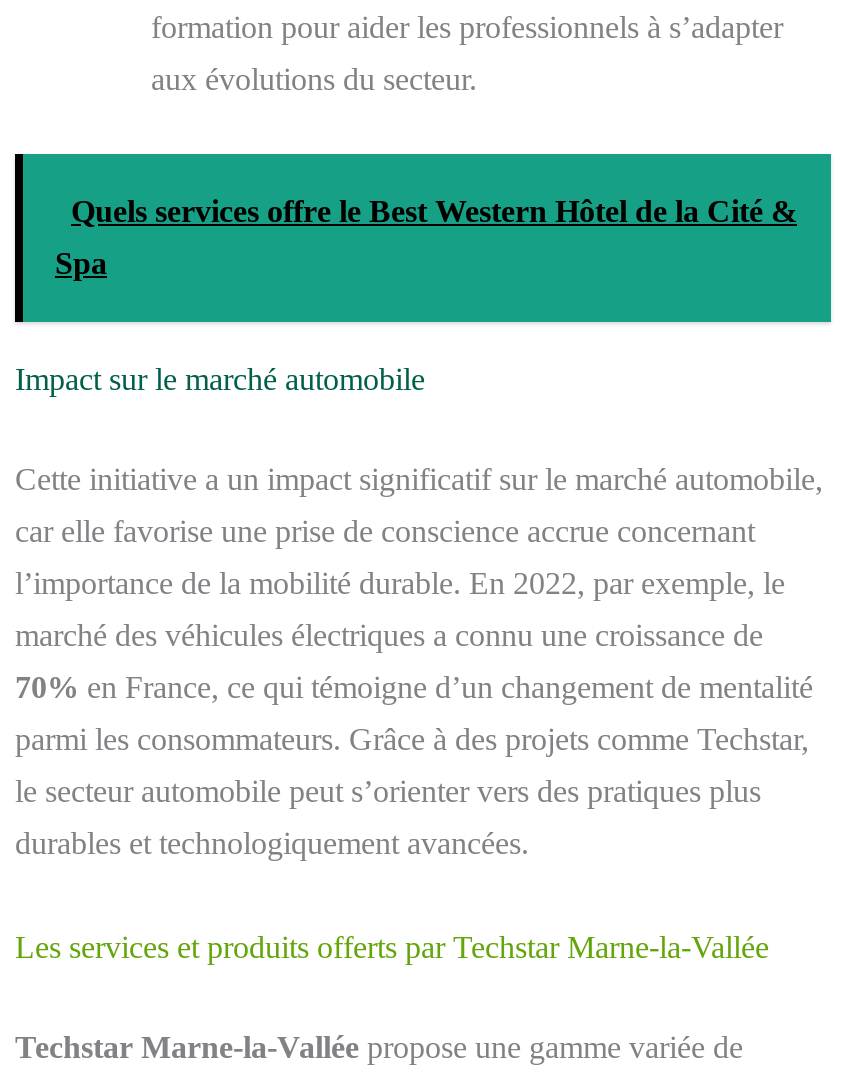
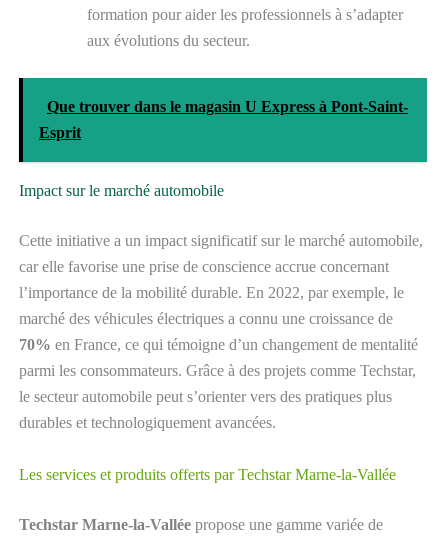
[71,194,797,228] Quels services offre le Best Western Hôtel de la Cité & -> [47,98,408,115] Que trouver dans le magasin U Express à Pont-Saint-
[55,246,107,280] Spa -> [39,124,81,141] Esprit

